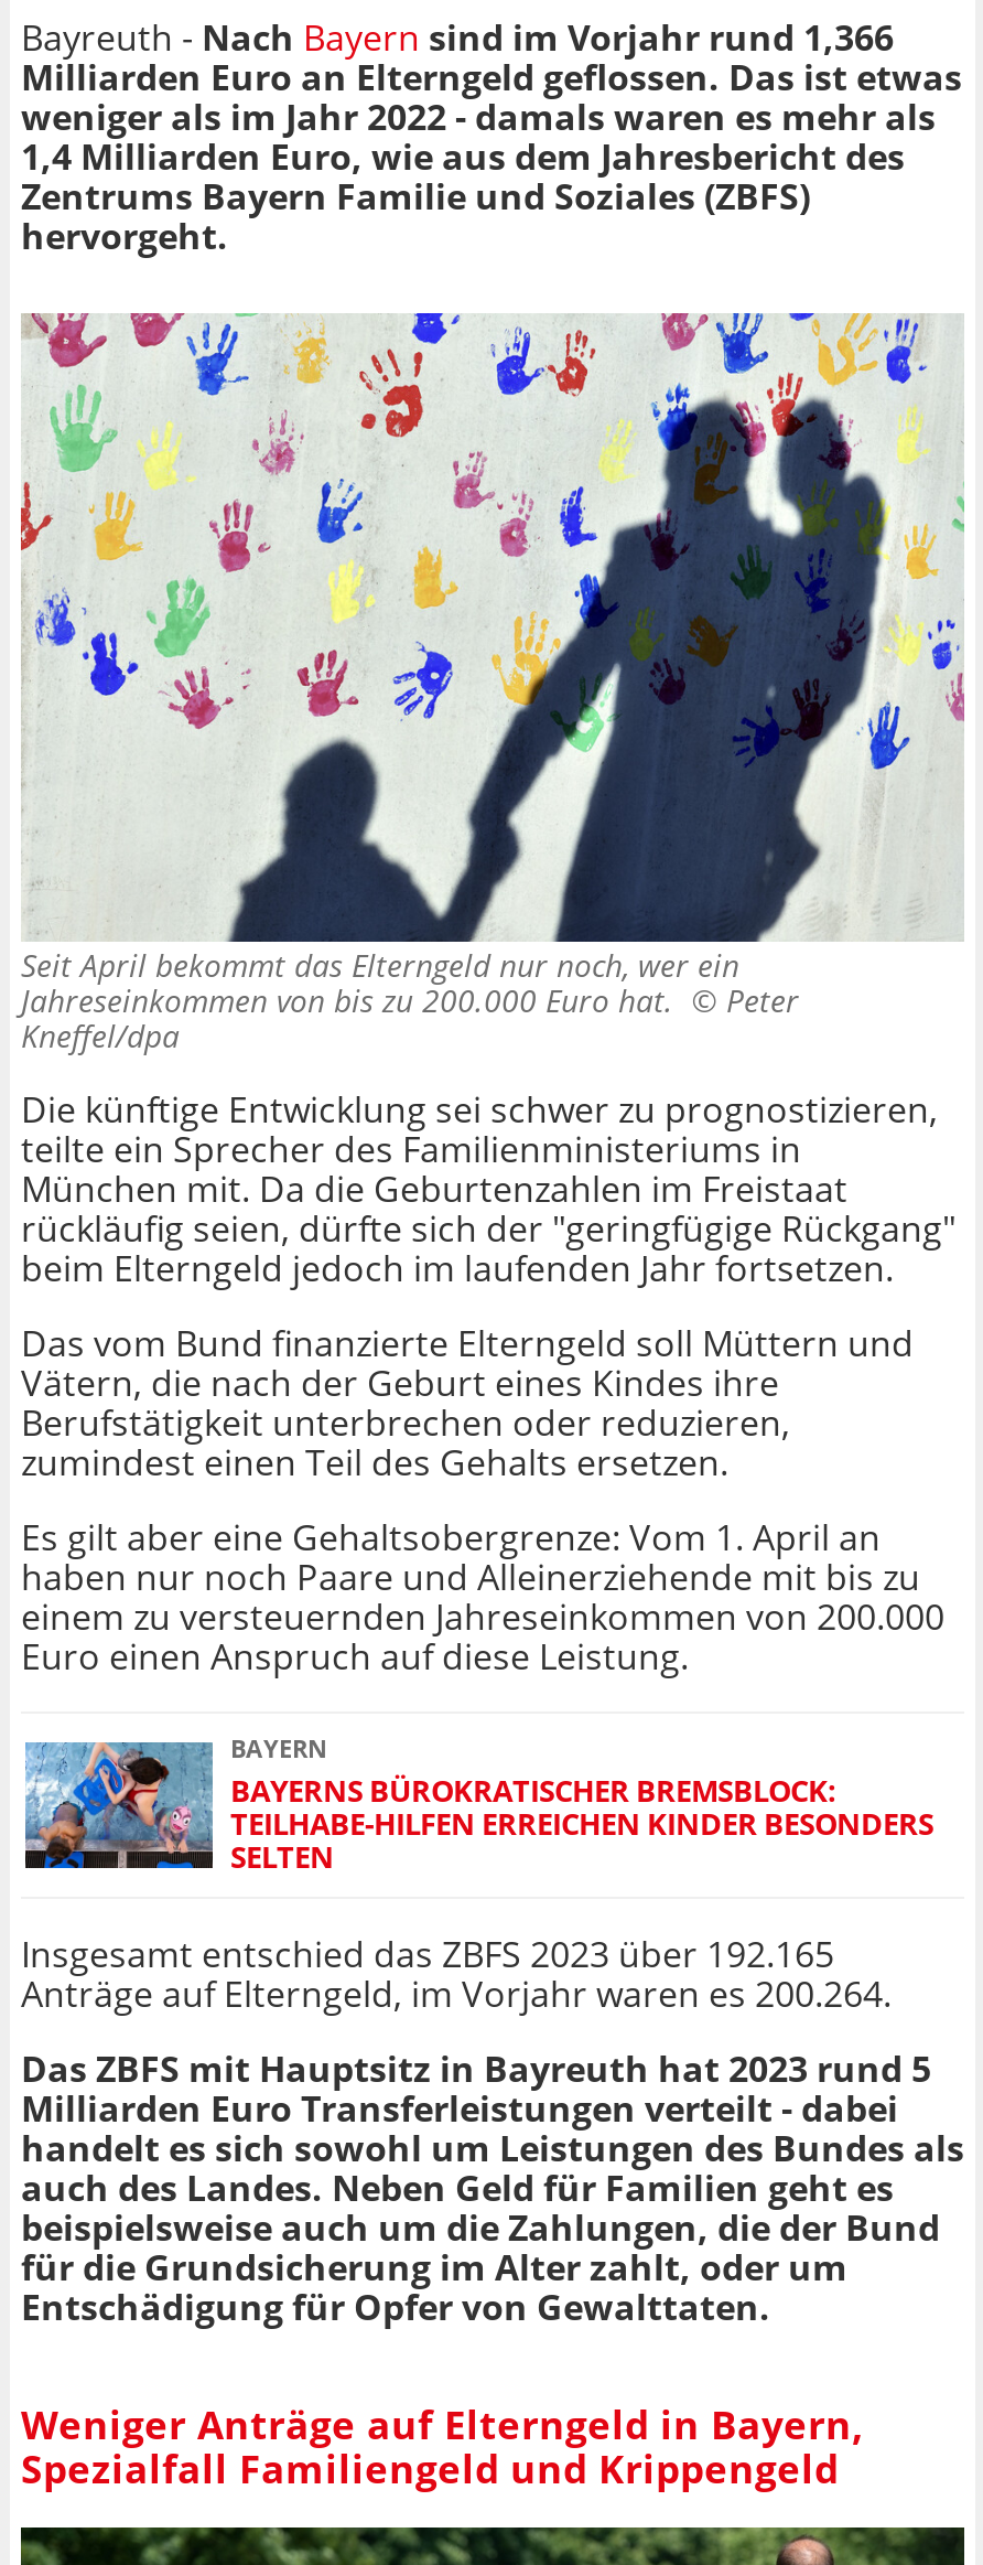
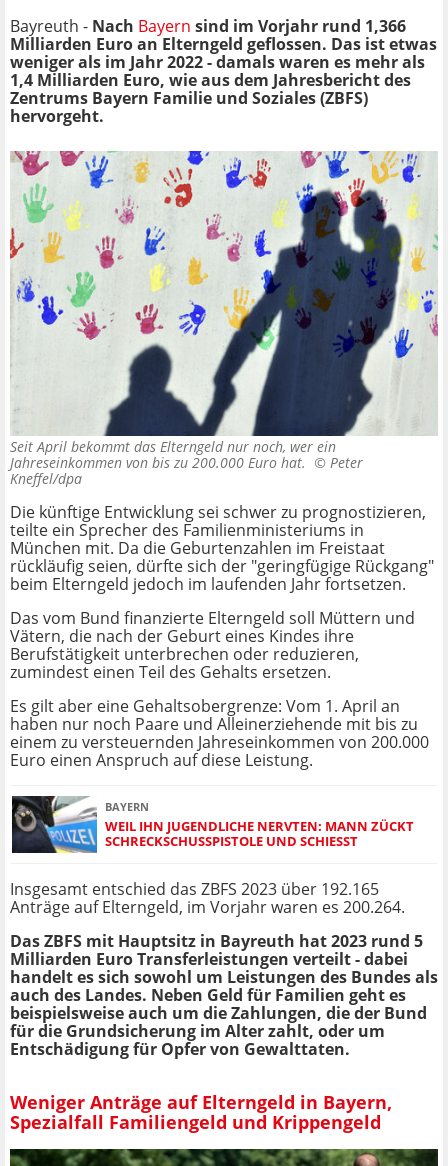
[23,1736,933,1877] [image] | BAYERNS BÜROKRATISCHER BREMSBLOCK: | TEILHABE-HILFEN ERREICHEN KINDER BESONDERS | SELTEN -> [11,795,414,854] [image] | WEIL IHN JUGENDLICHE NERVTEN: MANN ZÜCKT | SCHRECKSCHUSSPISTOLE UND SCHIESST

